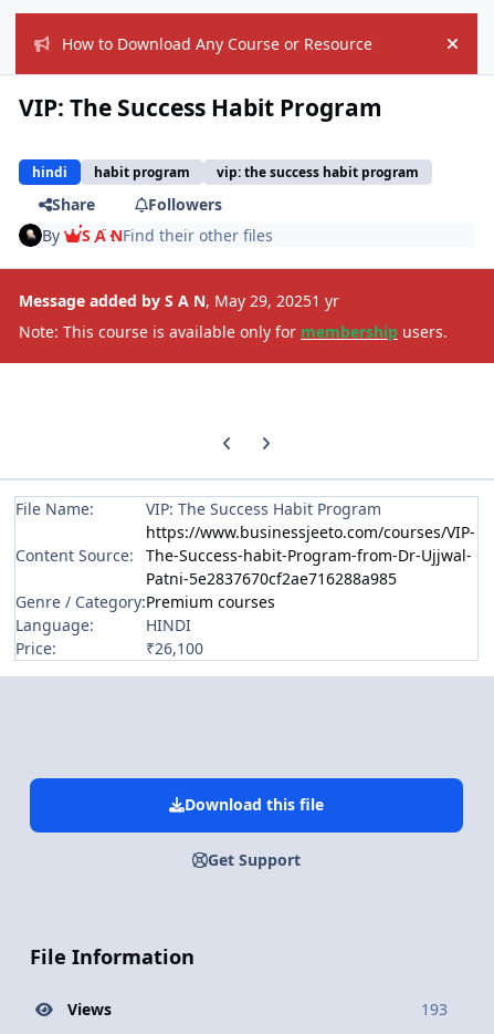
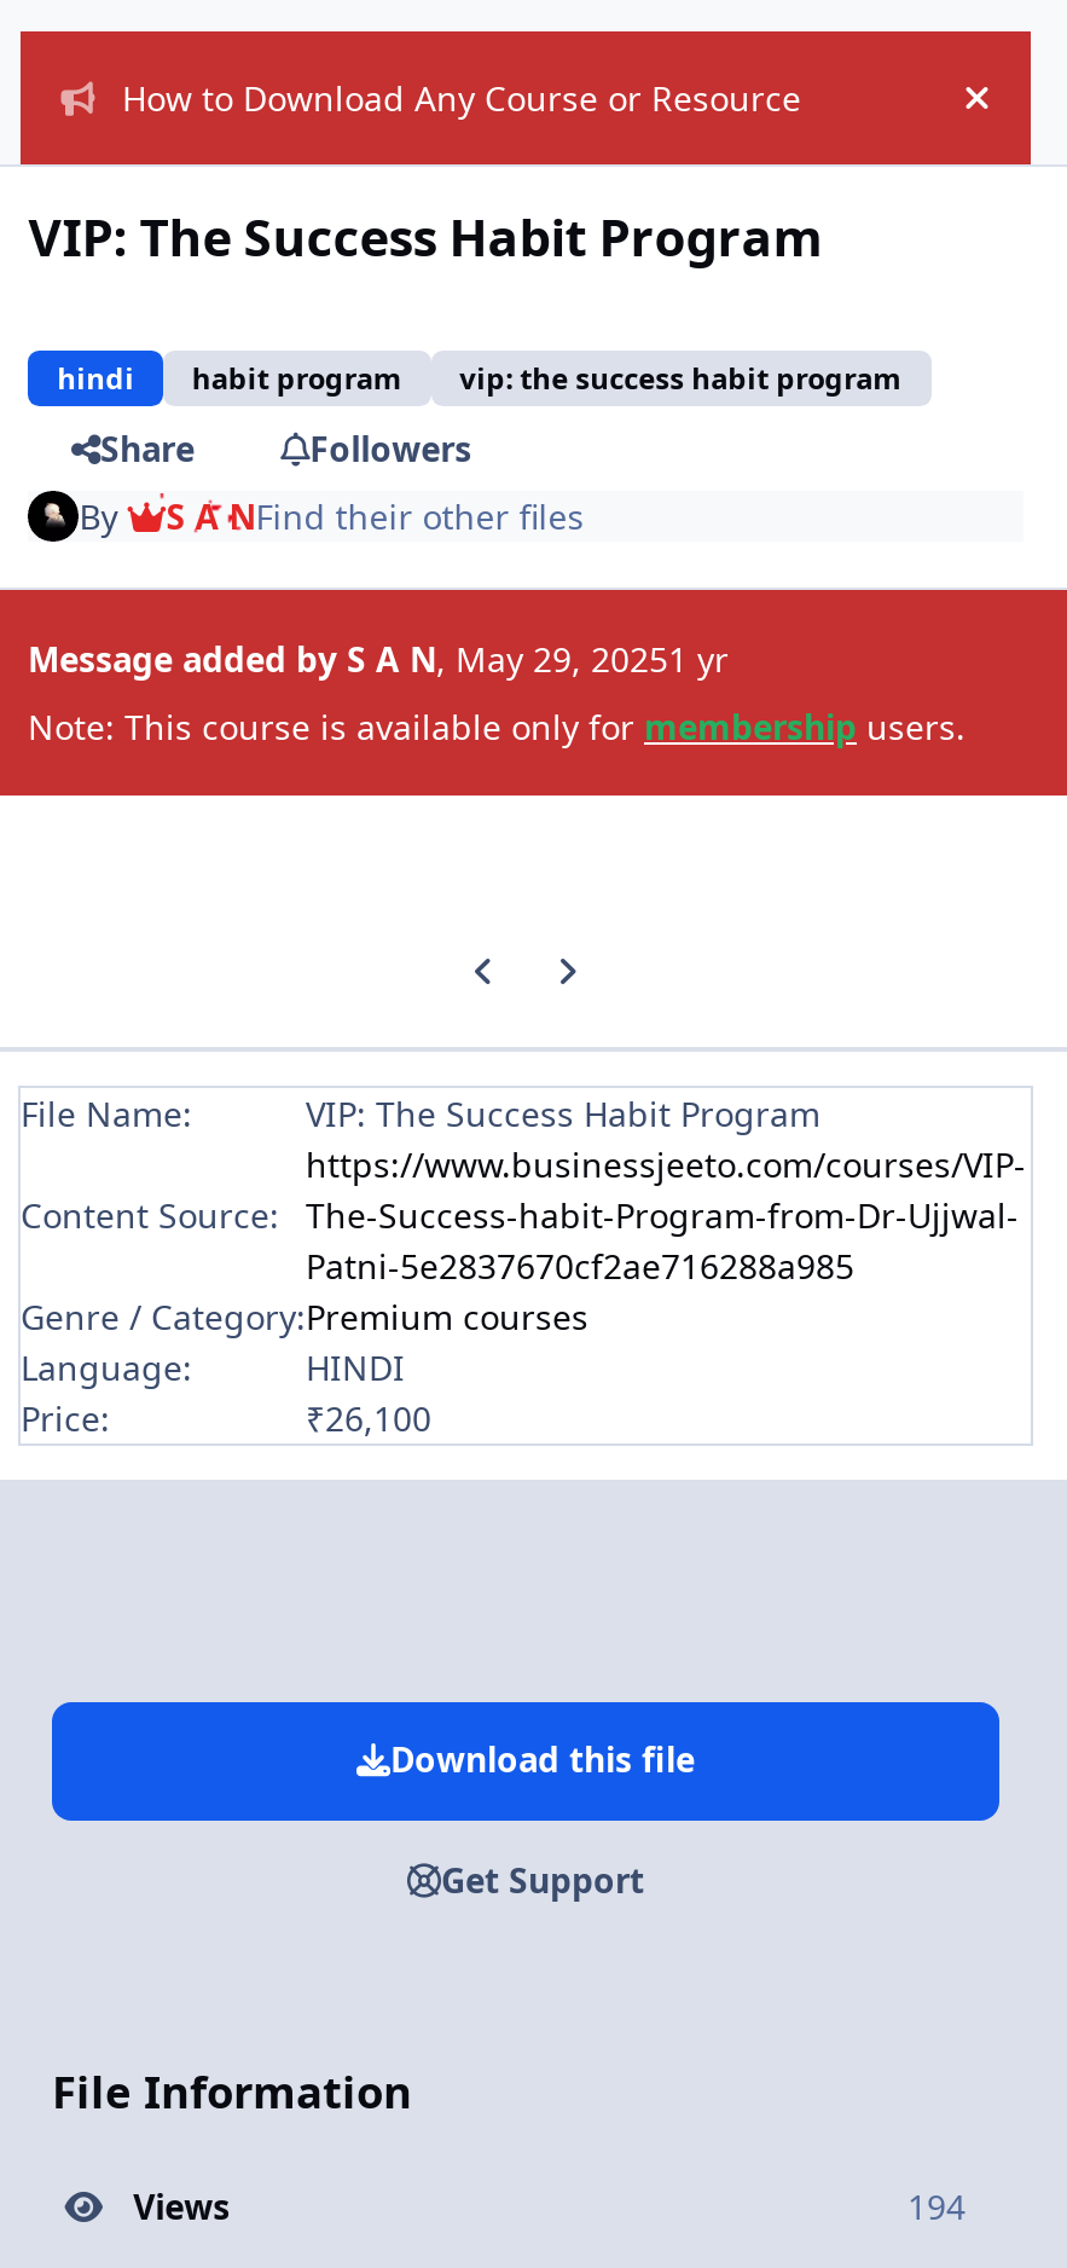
[421,998,448,1019] 193 -> [907,2183,965,2229] 194

